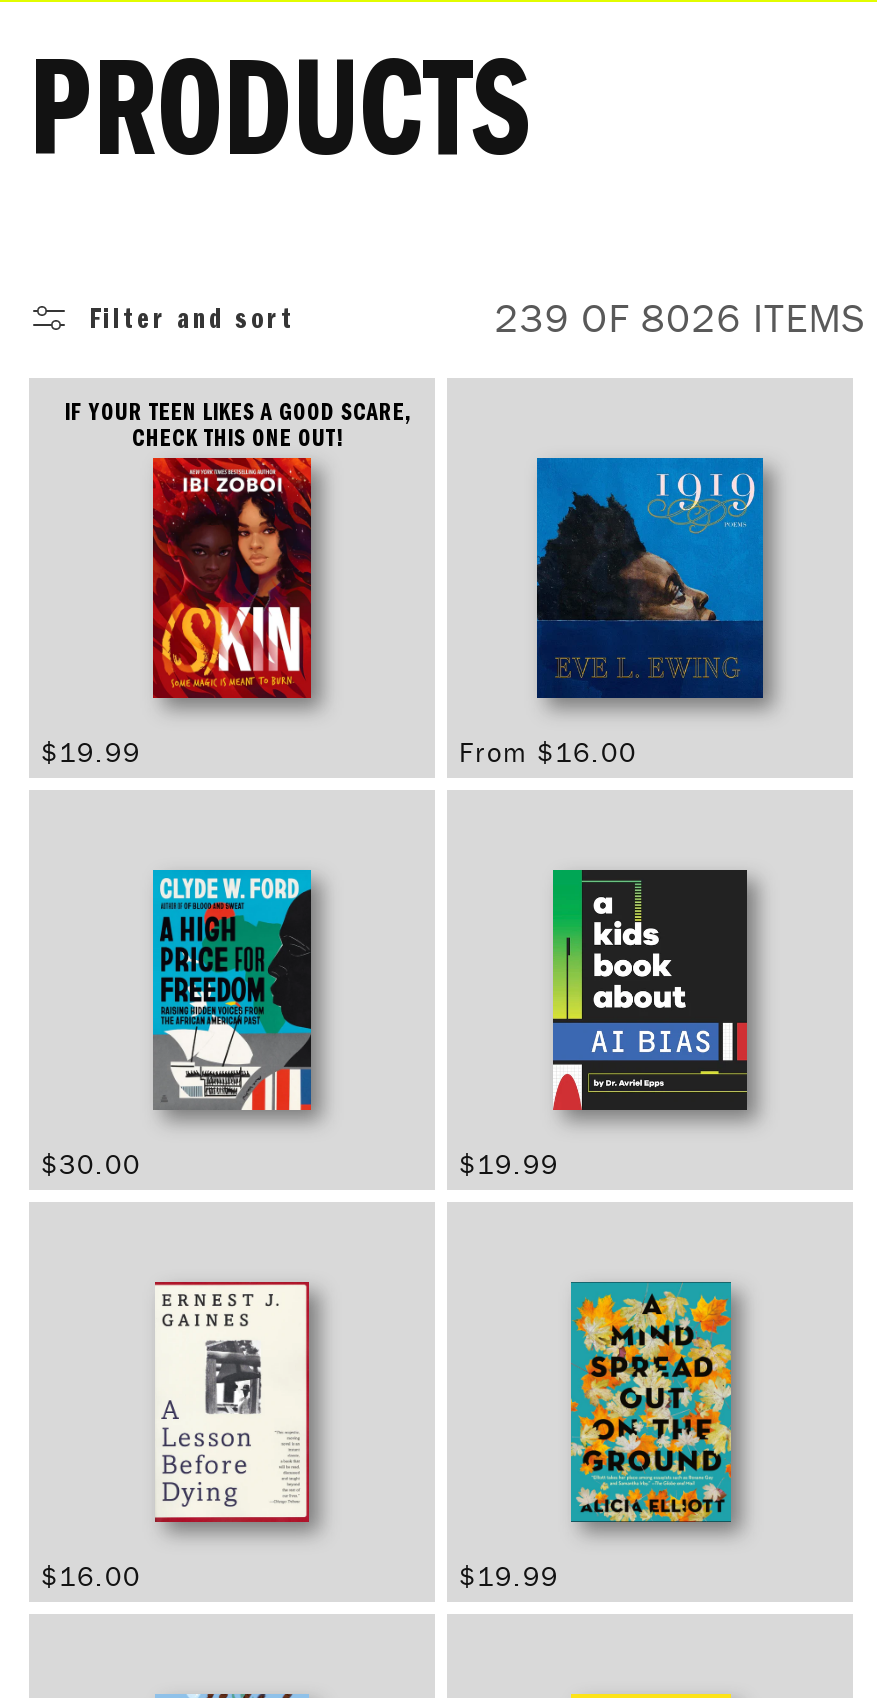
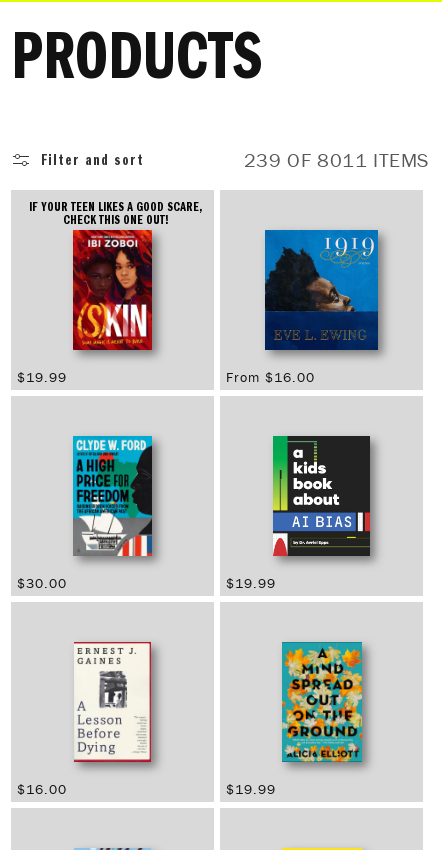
[495,296,865,340] 239 OF 8026 ITEMS -> [244,149,429,171] 239 OF 8011 ITEMS

